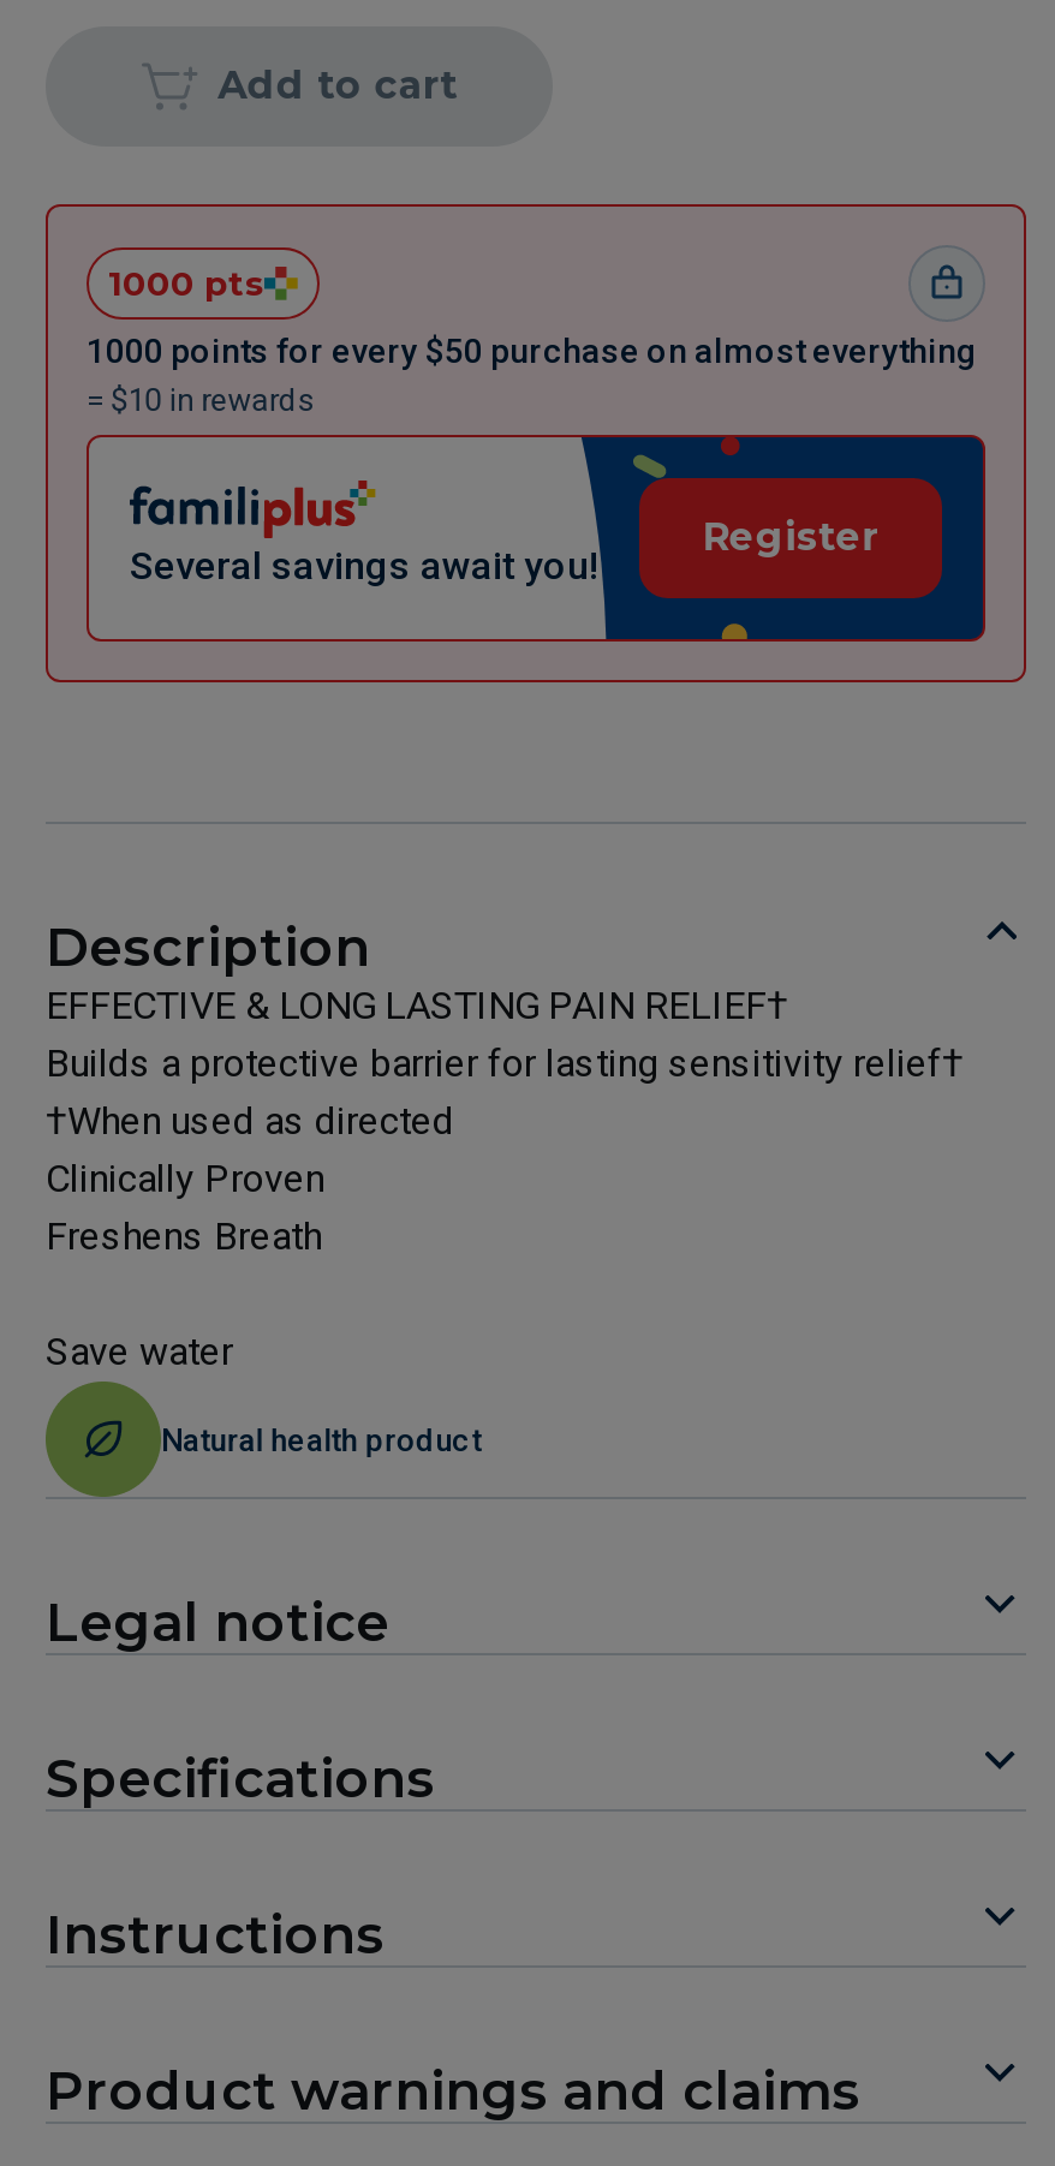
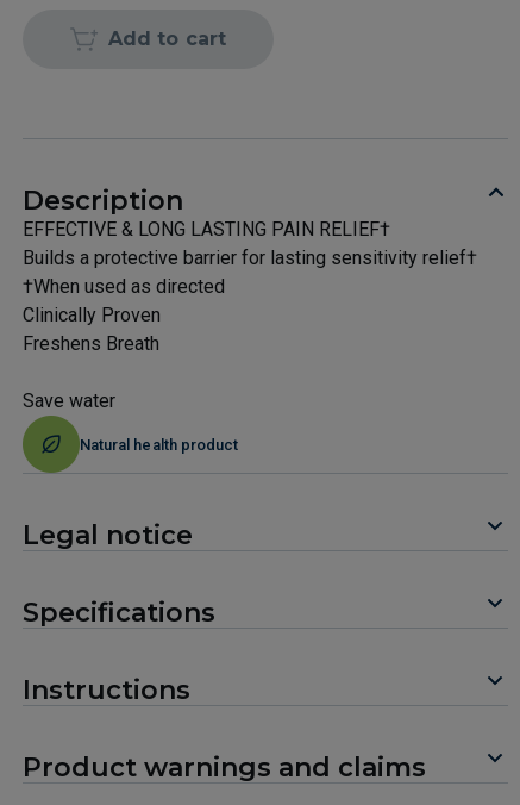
[43,202,1029,685] [image] | 1000 pts | 1000 points for every $50 purchase on almost everything | = $10 in rewards -> none
[702,514,879,560] Register -> none
[130,543,598,589] Several savings await you! -> none

